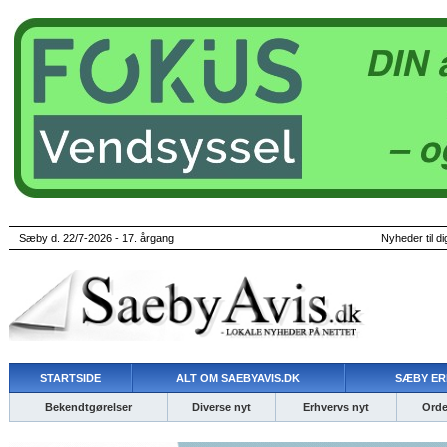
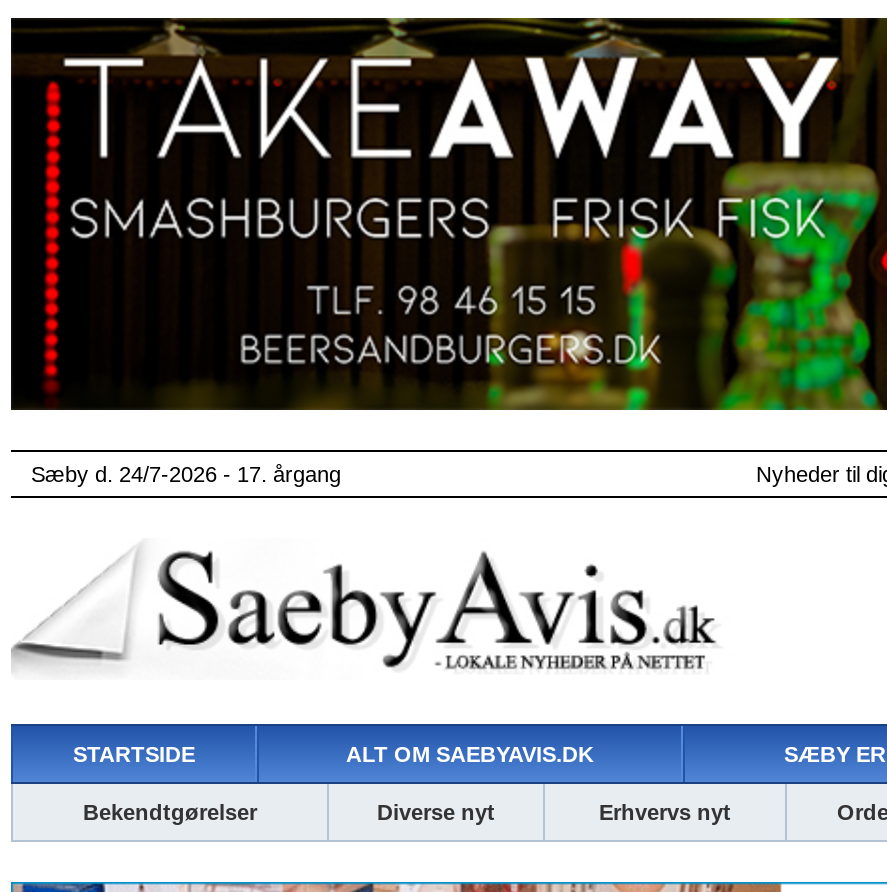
[9,10,444,244] [image] | Sæby d. 22/7-2026 - 17. årgang -> [9,16,881,486] [image] | Sæby d. 24/7-2026 - 17. årgang

